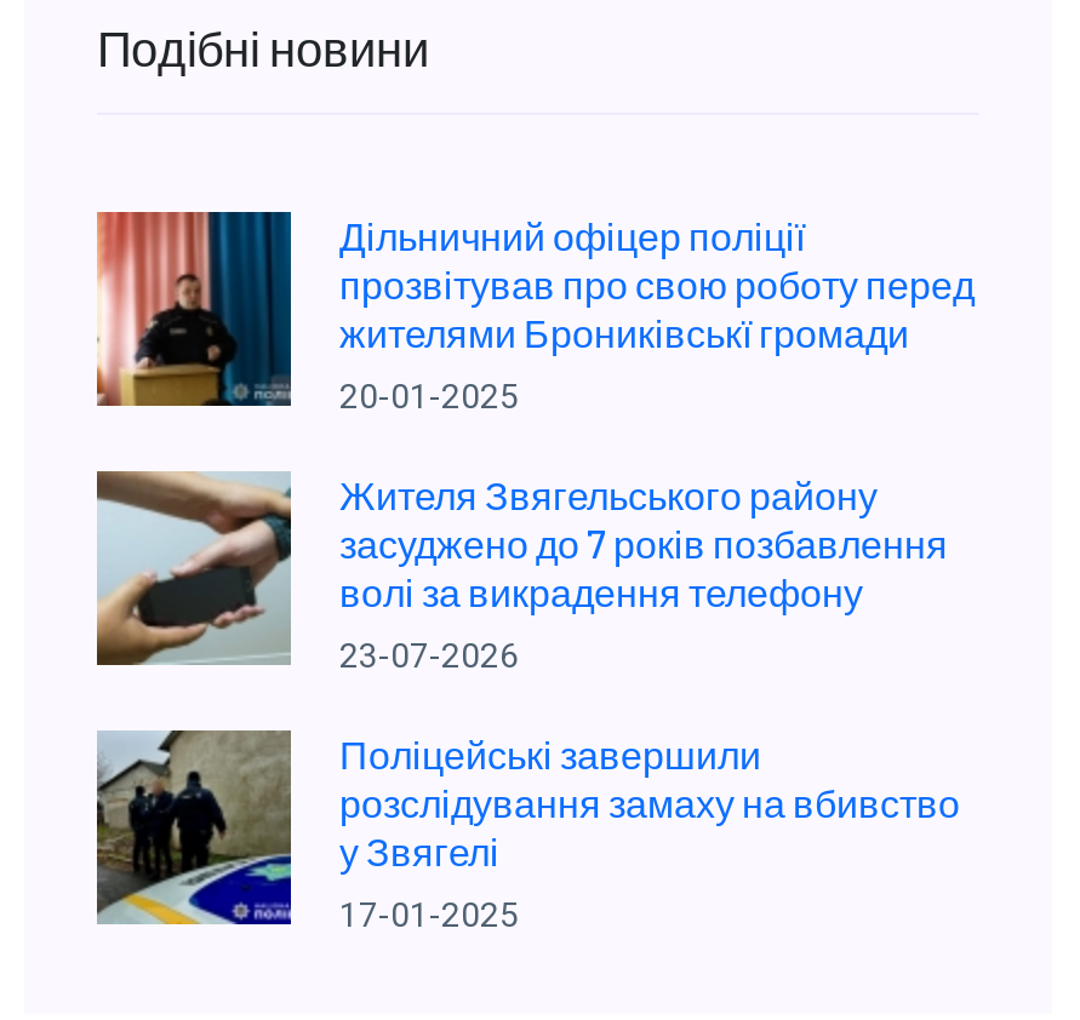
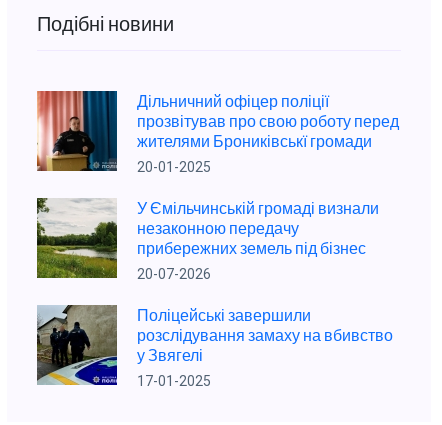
[97,470,948,665] [image] | Жителя Звягельського району | засуджено до 7 років позбавлення | волі за викрадення телефону -> [36,198,379,278] [image] | У Ємільчинській громаді визнали | незаконною передачу | прибережних земель під бізнес
[339,635,519,674] 23-07-2026 -> [137,266,211,282] 20-07-2026

